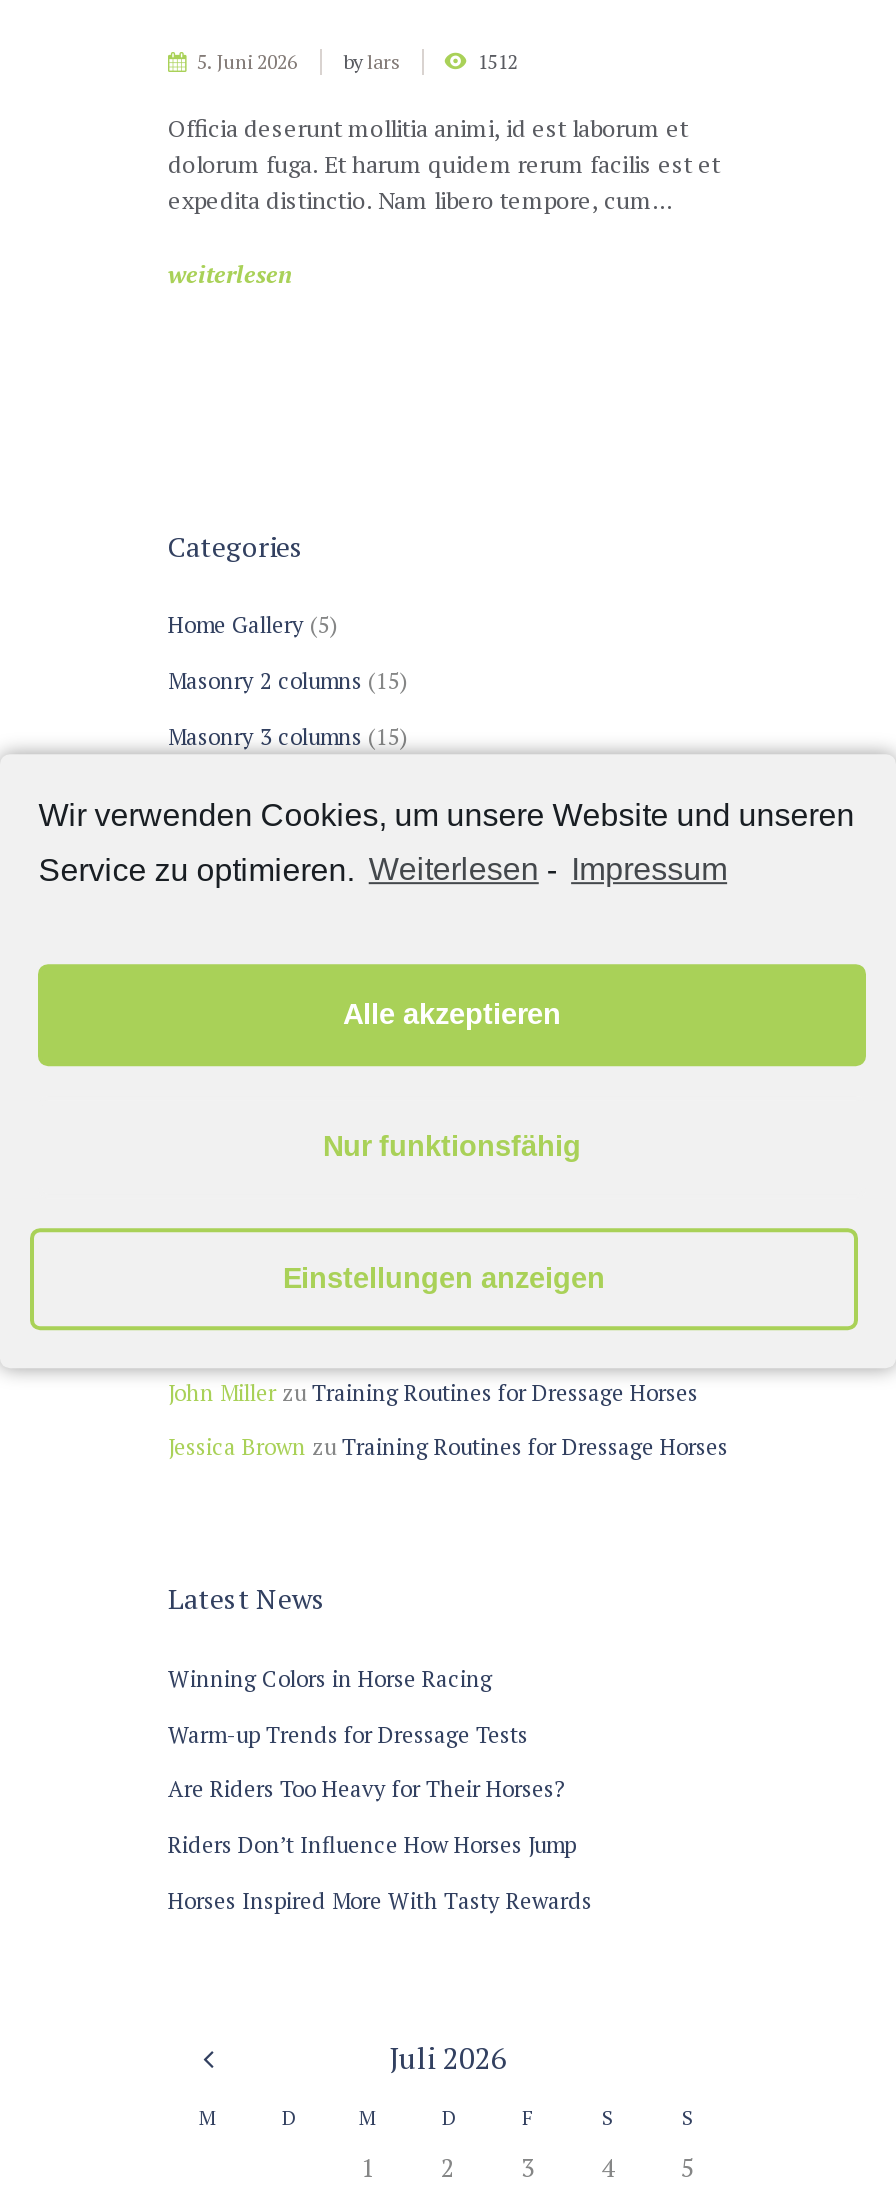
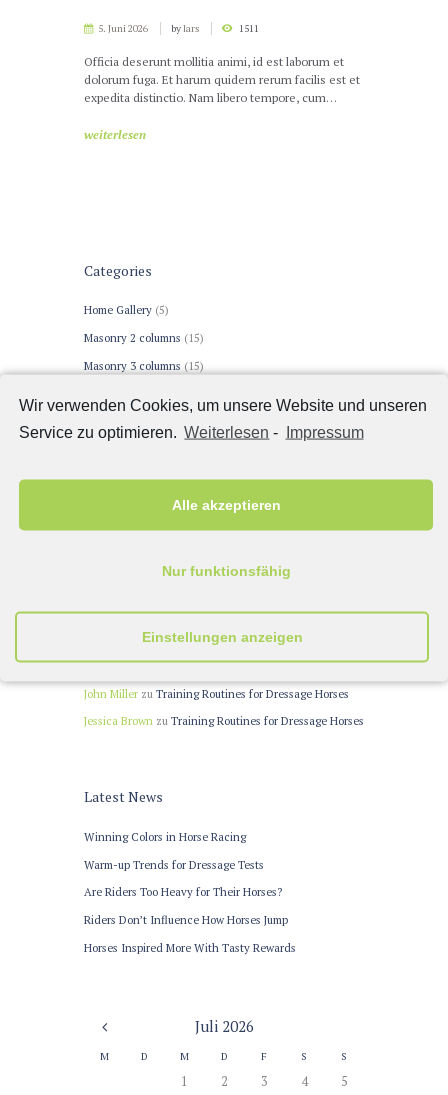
[477,48,517,74] 1512 -> [239,22,259,35] 1511

